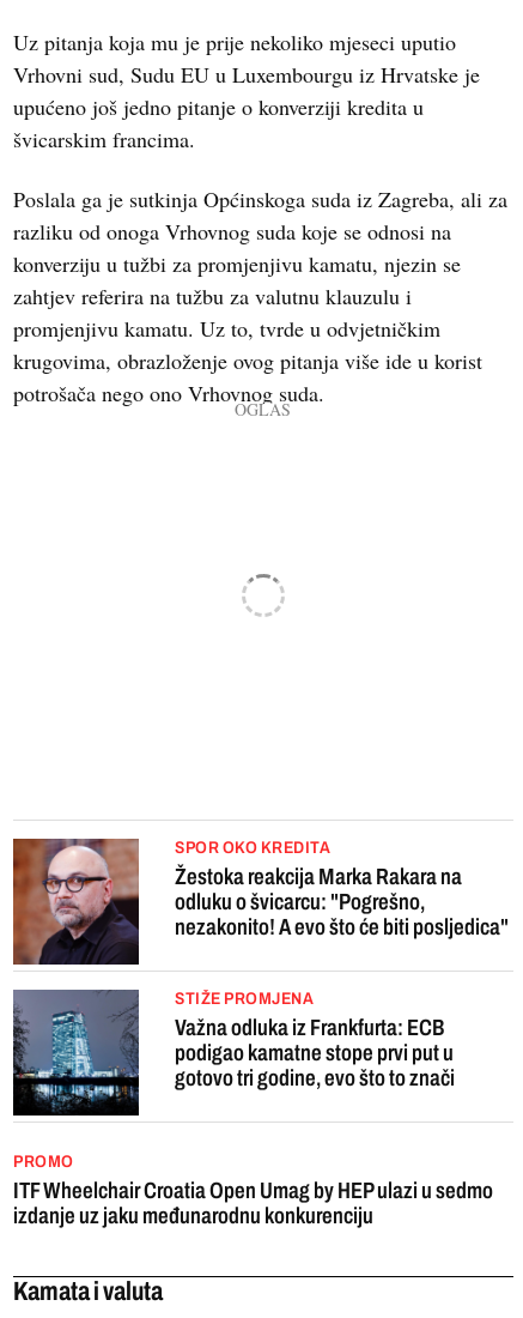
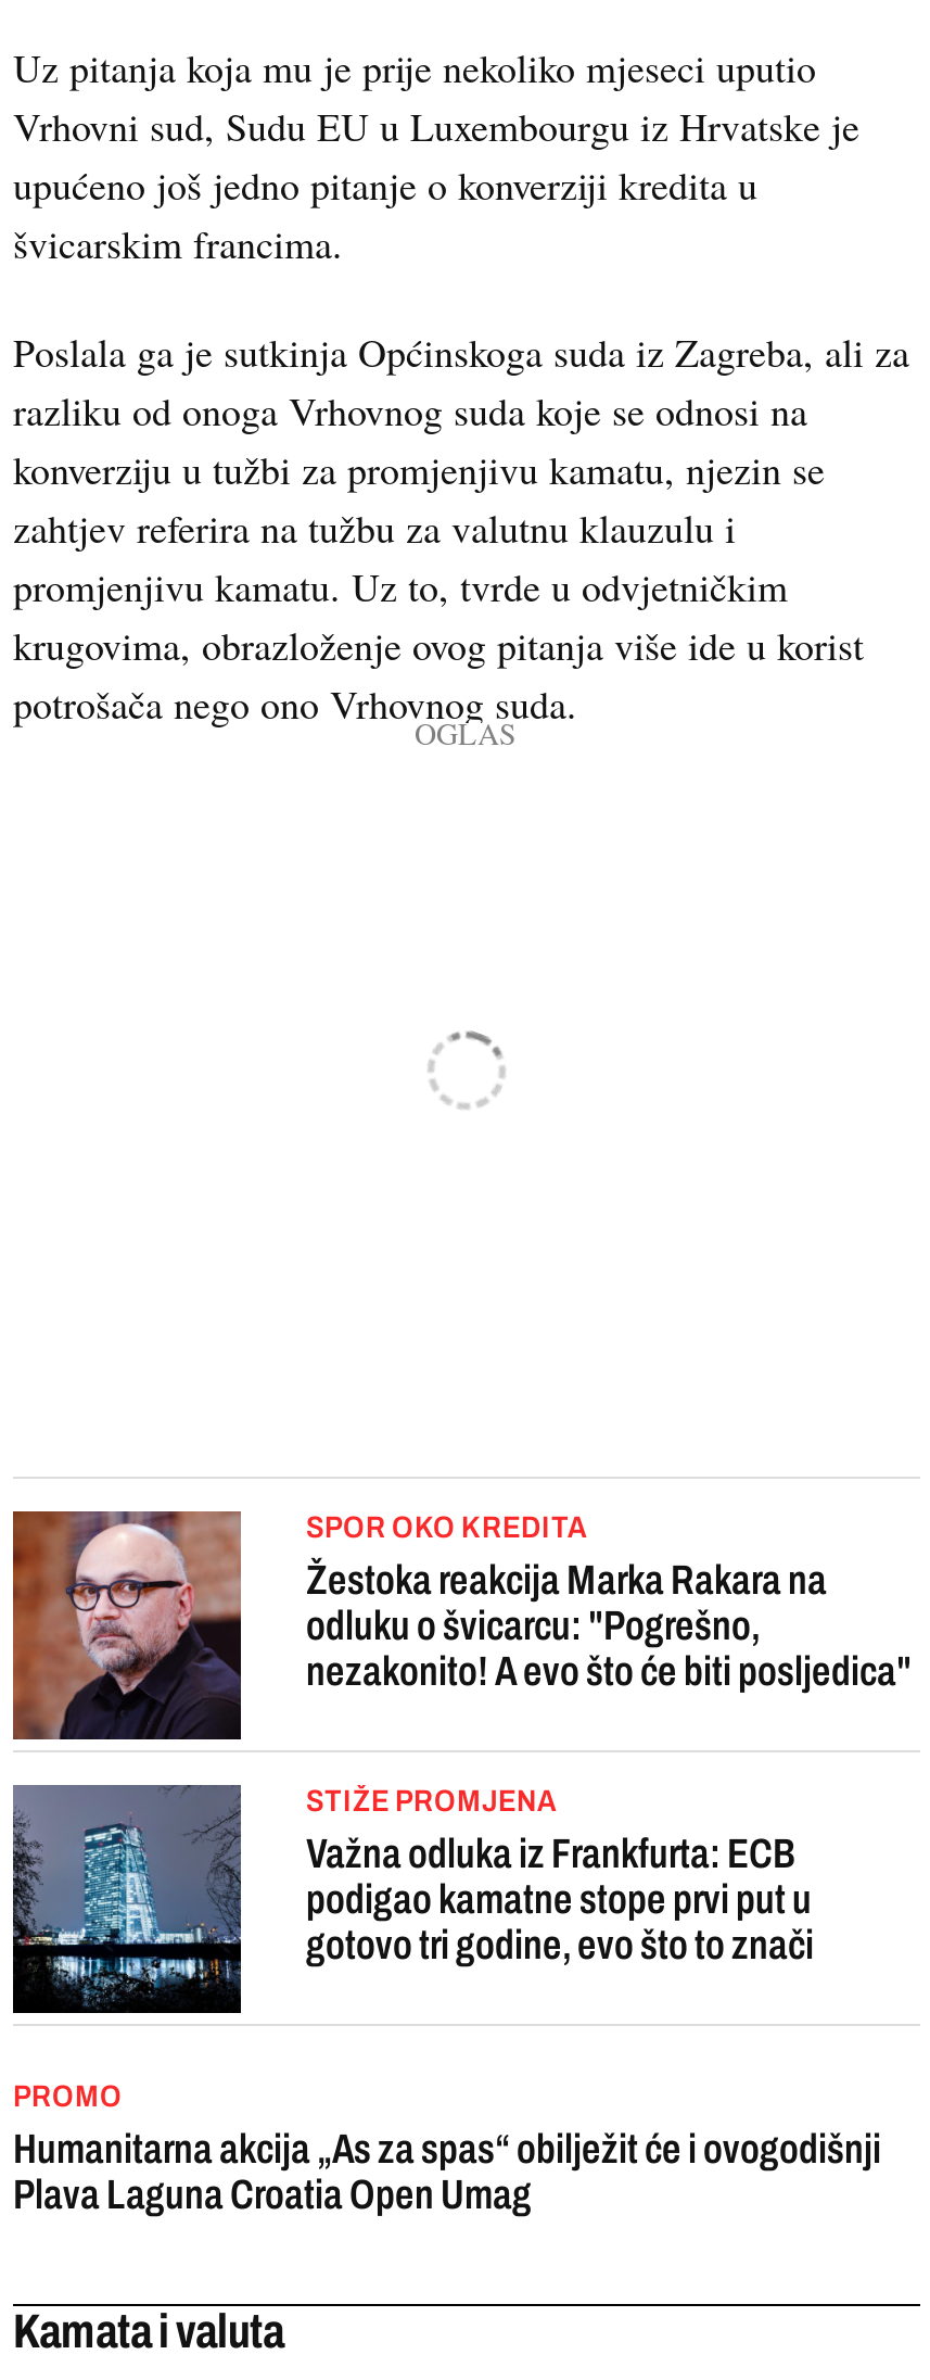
[13,1178,493,1228] ITF Wheelchair Croatia Open Umag by HEP ulazi u sedmo | izdanje uz jaku međunarodnu konkurenciju -> [13,2127,881,2218] Humanitarna akcija „As za spas“ obilježit će i ovogodišnji | Plava Laguna Croatia Open Umag

